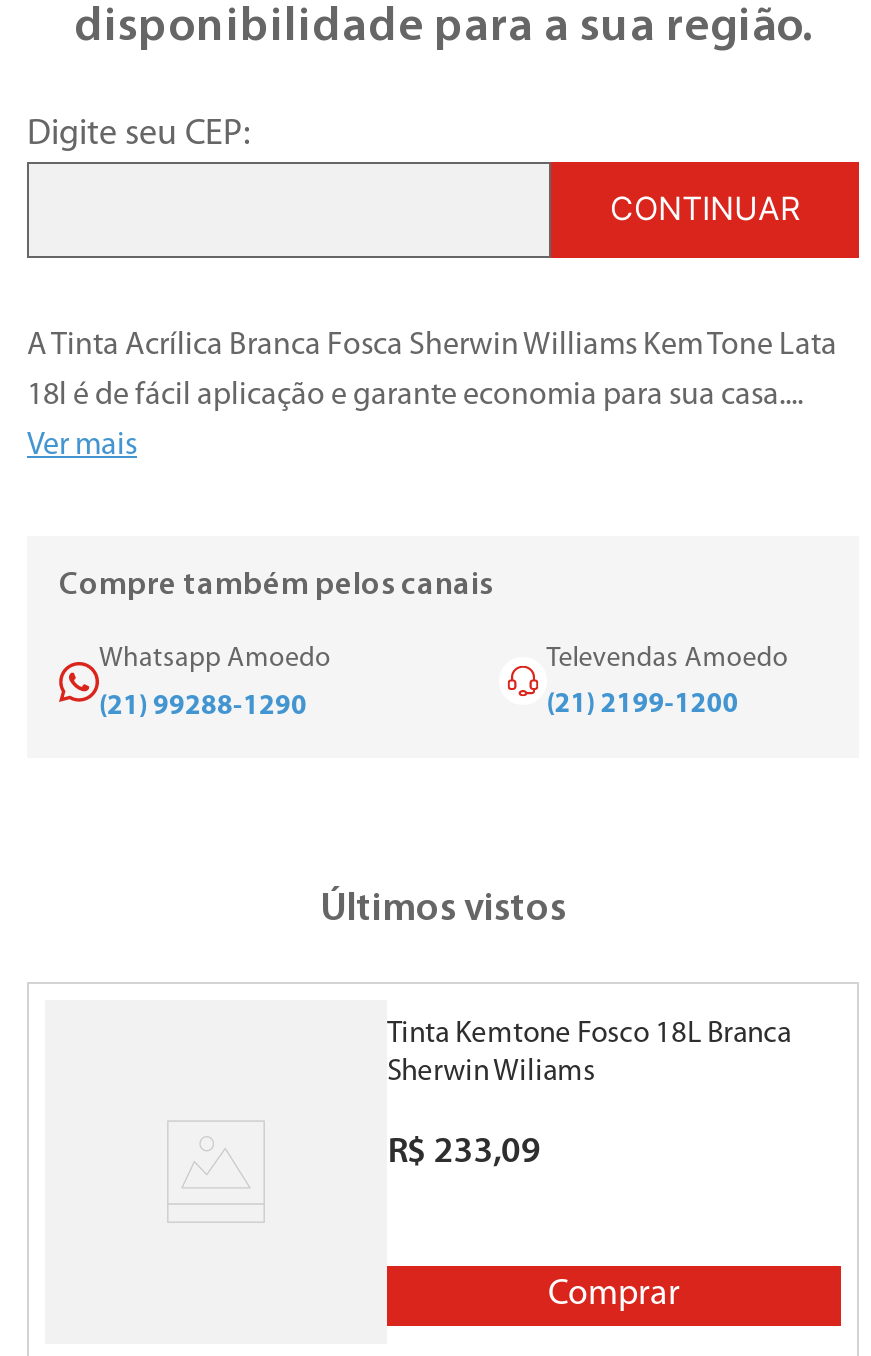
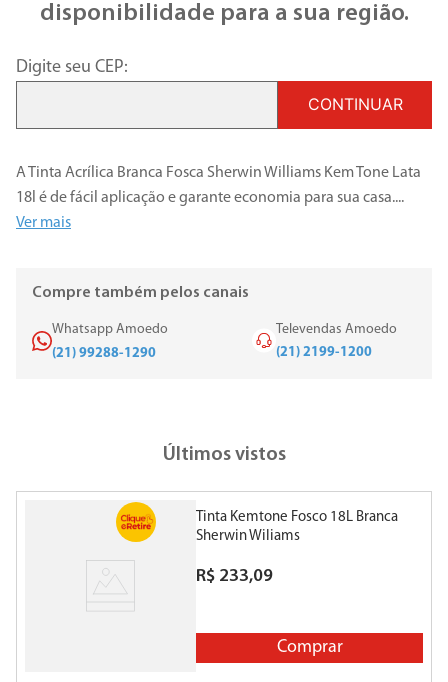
none -> [115,501,157,543] [image]

